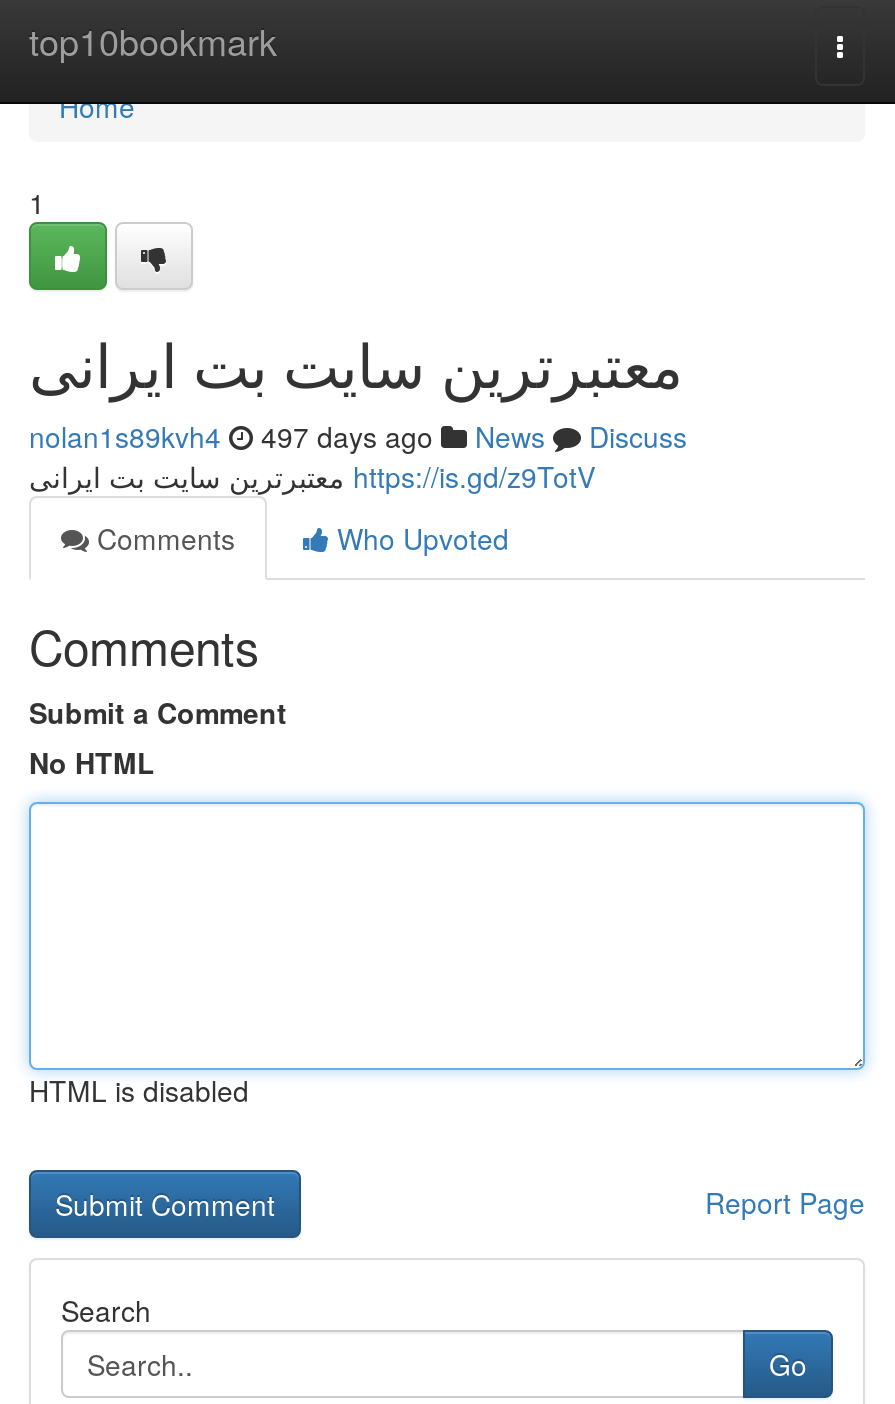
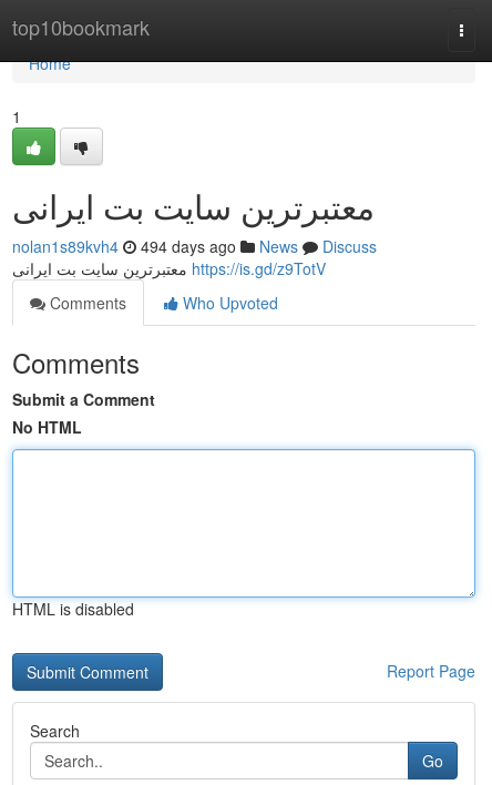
[29,416,687,456] nolan1s89kvh4 497 days ago News Discuss -> [12,235,377,257] nolan1s89kvh4 494 days ago News Discuss

